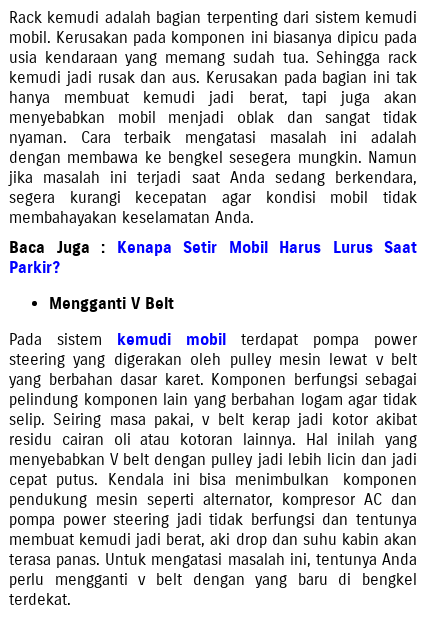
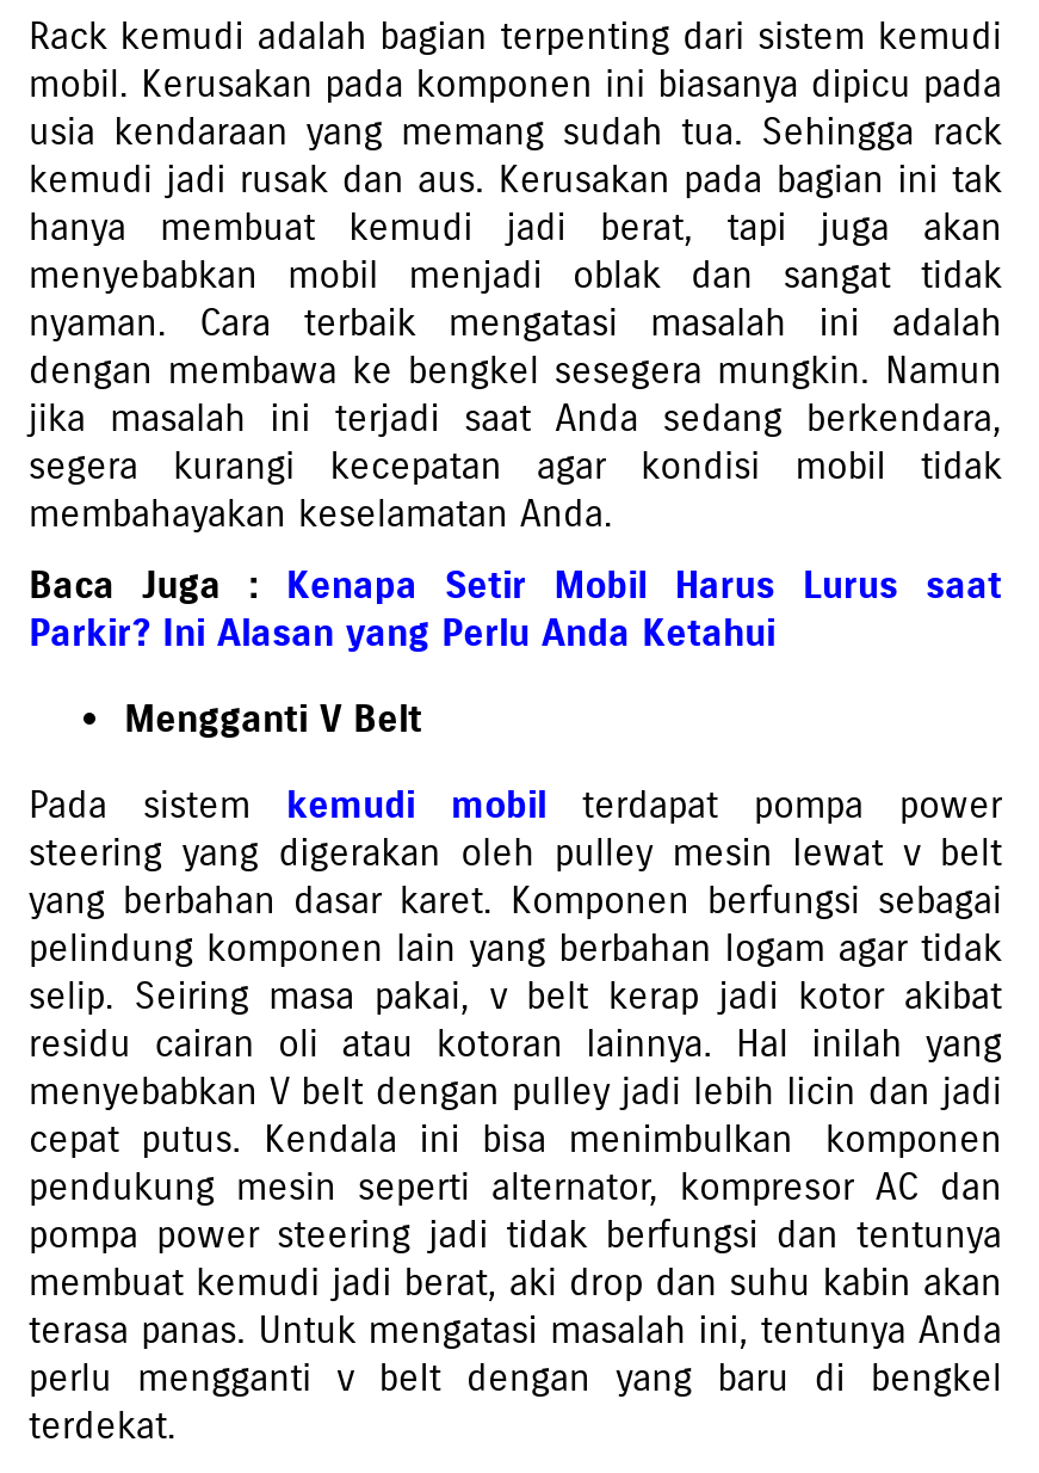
[9,238,417,277] Baca Juga : Kenapa Setir Mobil Harus Lurus Saat | Parkir? -> [29,563,1002,656] Baca Juga : Kenapa Setir Mobil Harus Lurus saat | Parkir? Ini Alasan yang Perlu Anda Ketahui

